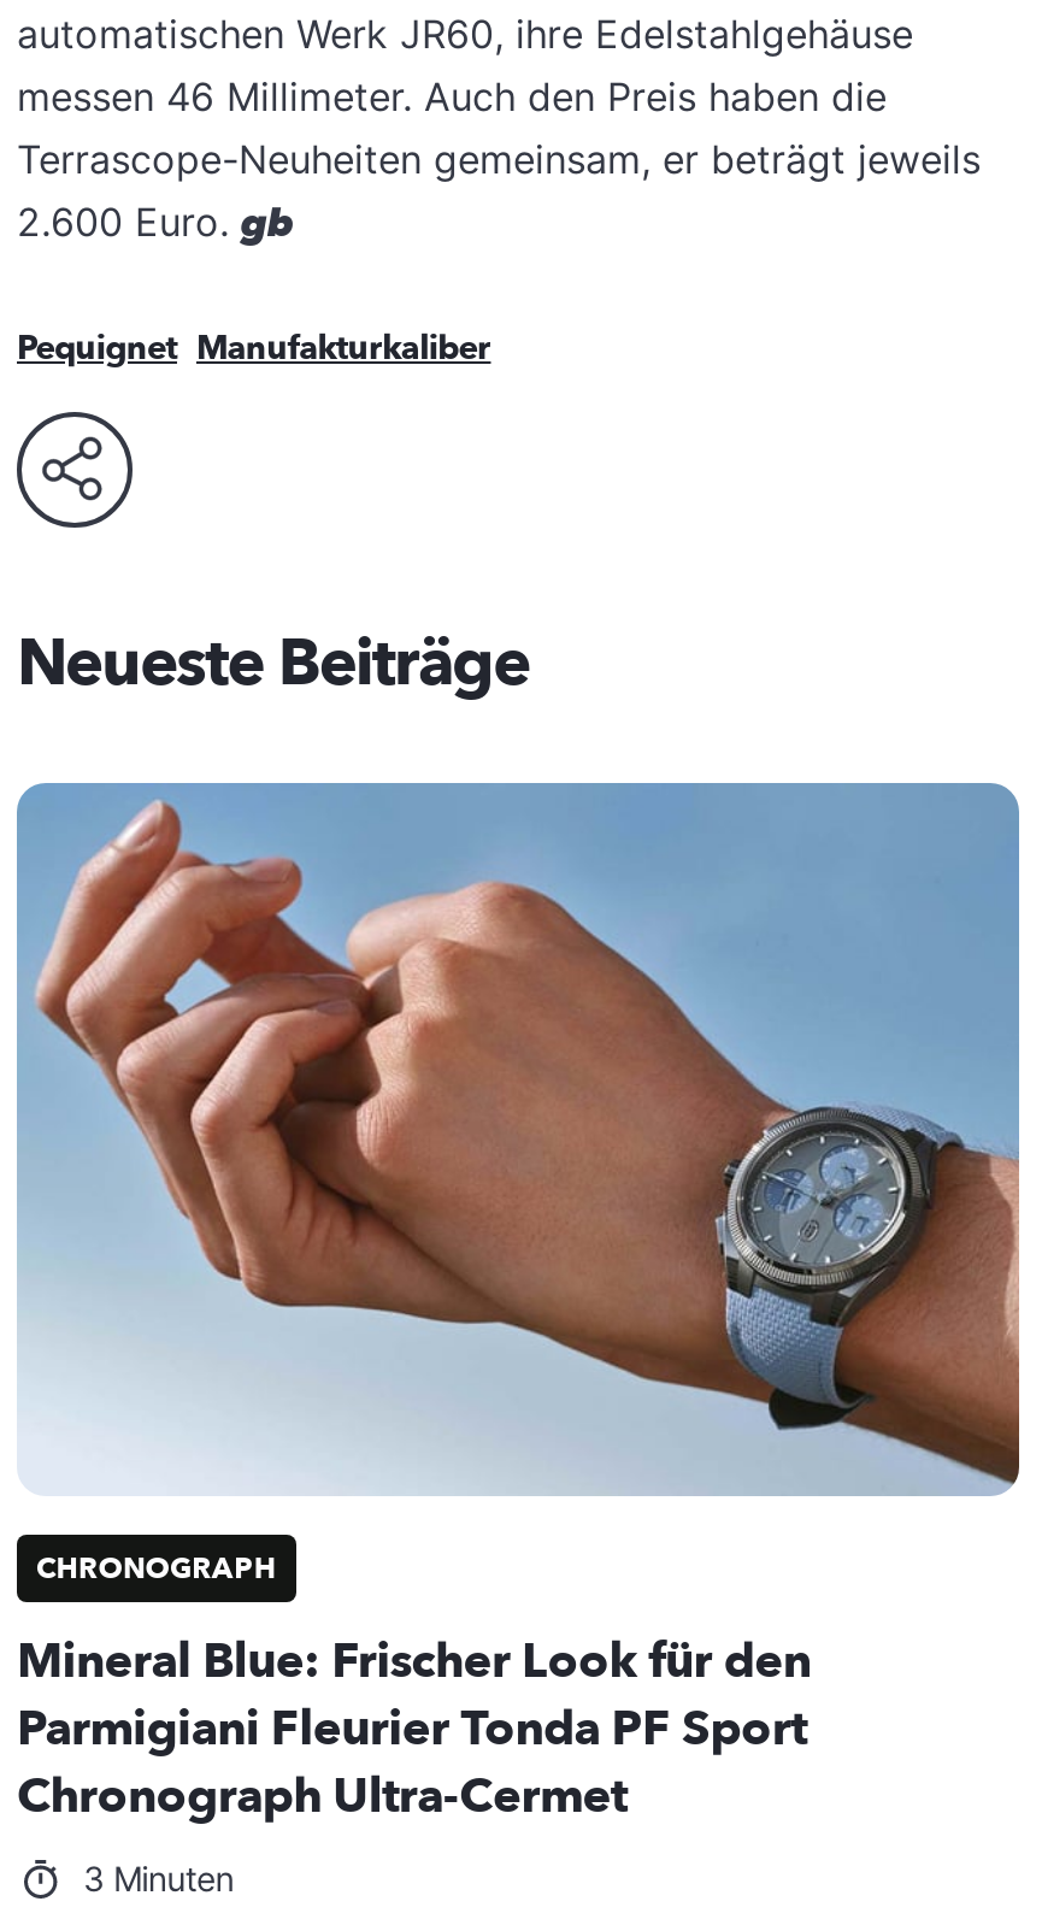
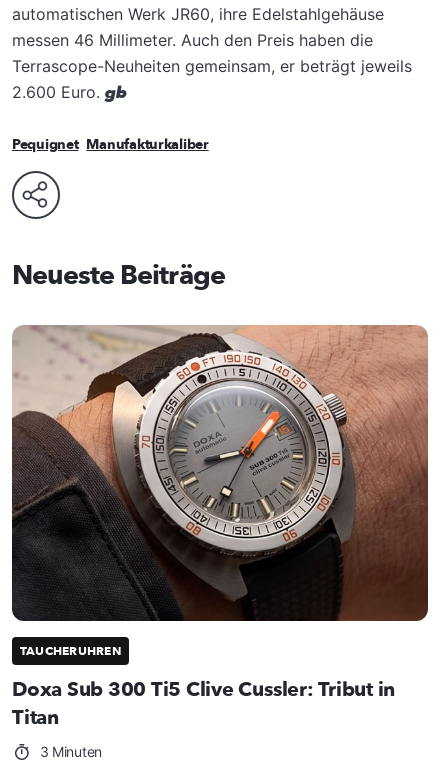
[17,781,1022,1587] [image] | CHRONOGRAPH -> [11,324,429,659] [image] | TAUCHERUHREN
[17,1628,811,1828] Mineral Blue: Frischer Look für den | Parmigiani Fleurier Tonda PF Sport | Chronograph Ultra-Cermet -> [12,676,395,731] Doxa Sub 300 Ti5 Clive Cussler: Tribut in | Titan

